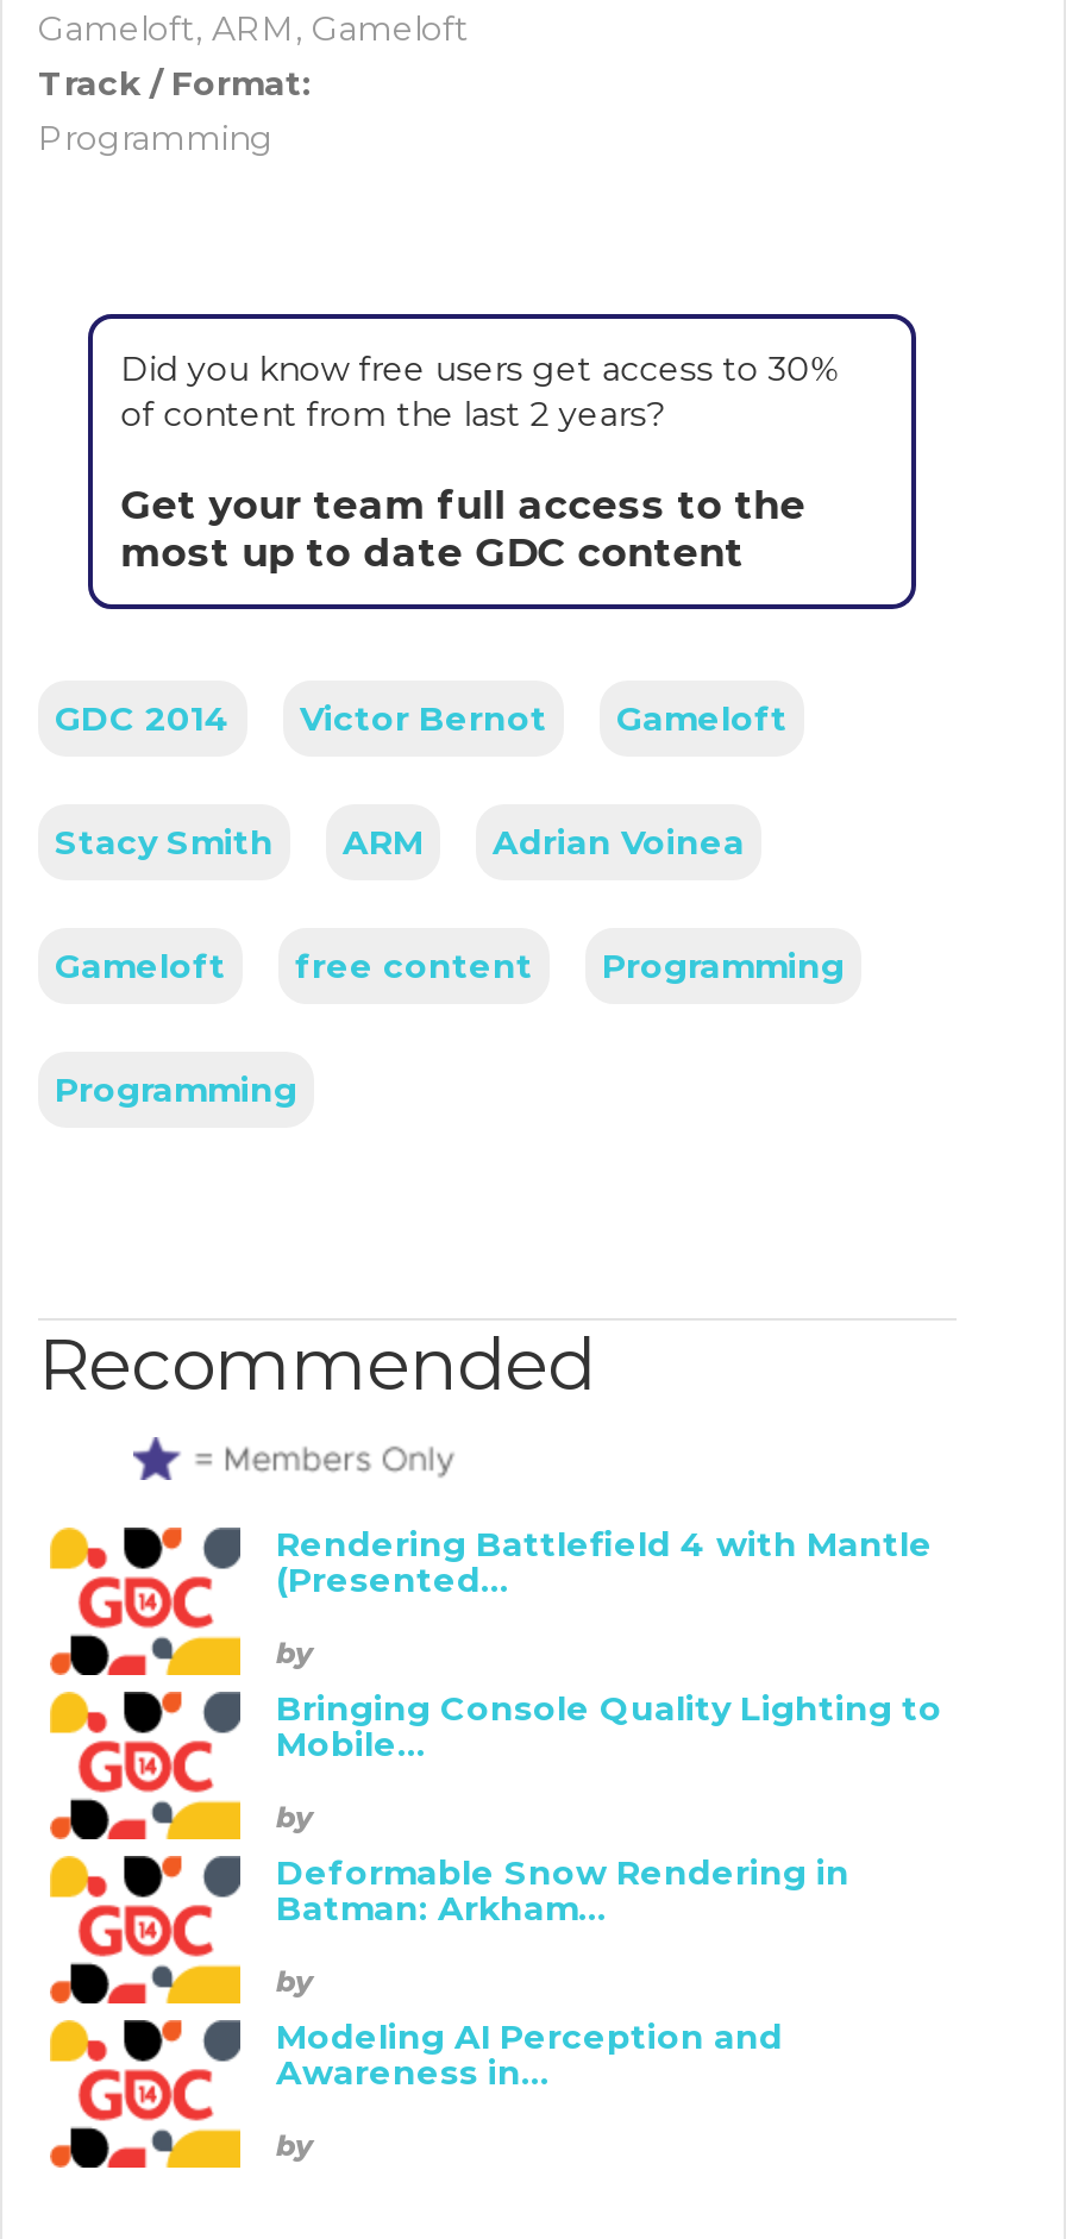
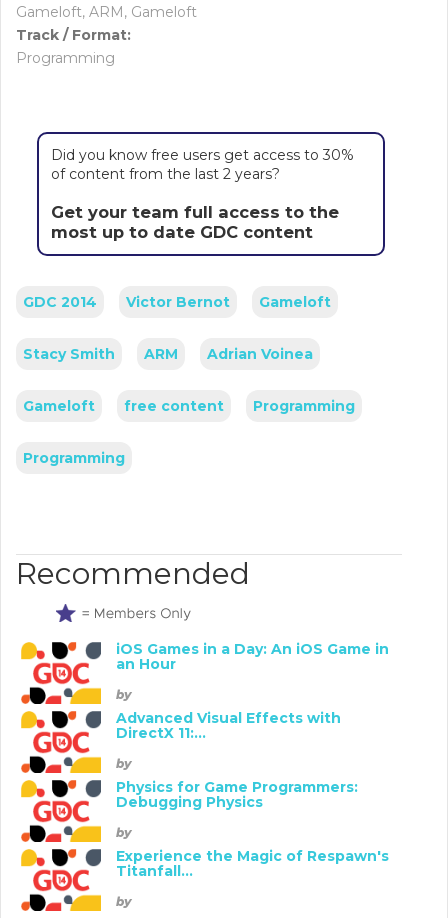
[276,1523,933,1601] Rendering Battlefield 4 with Mantle | (Presented... -> [116,640,389,673] iOS Games in a Day: An iOS Game in | an Hour
[276,1687,942,1766] Bringing Console Quality Lighting to | Mobile... -> [116,709,341,742] Advanced Visual Effects with | DirectX 11:...
[276,1851,849,1930] Deformable Snow Rendering in | Batman: Arkham... -> [116,778,358,811] Physics for Game Programmers: | Debugging Physics
[276,2015,783,2094] Modeling AI Perception and | Awareness in... -> [116,847,389,880] Experience the Magic of Respawn's | Titanfall...

